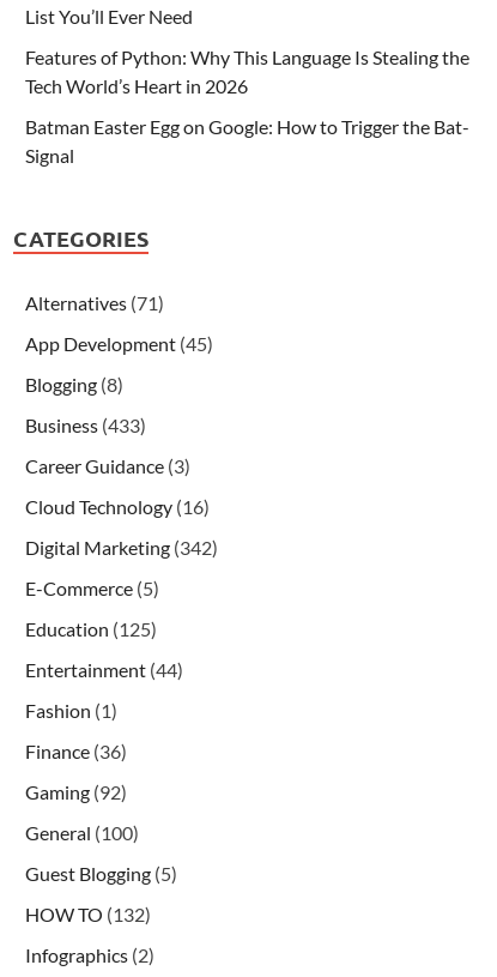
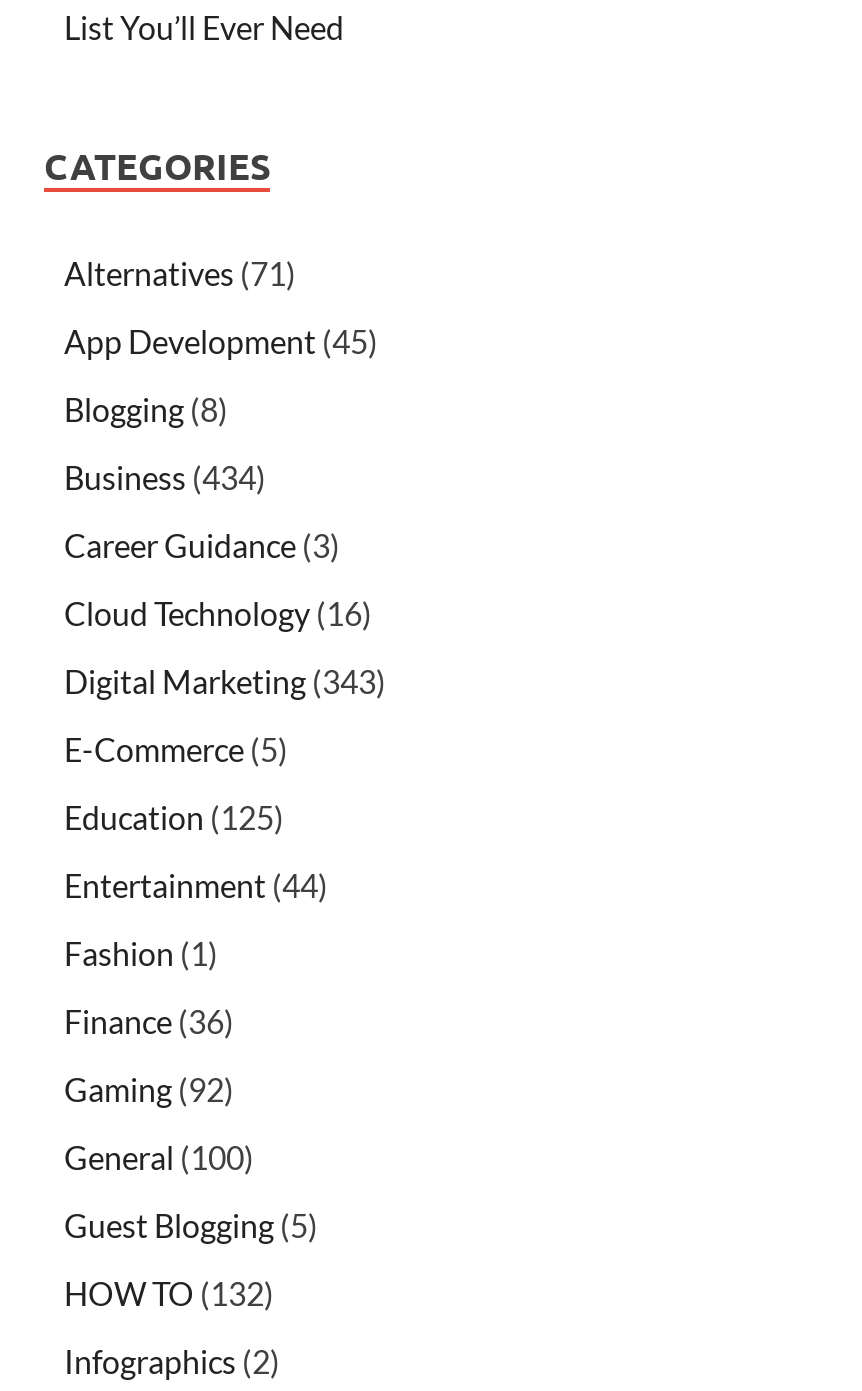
[25,45,469,167] Features of Python: Why This Language Is Stealing the | Tech World’s Heart in 2026 | Batman Easter Egg on Google: How to Trigger the Bat- | Signal -> none
[25,413,146,436] Business (433) -> [64,458,266,496] Business (434)
[25,536,218,559] Digital Marketing (342) -> [64,662,386,700] Digital Marketing (343)

